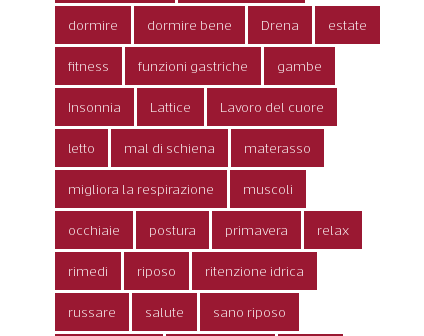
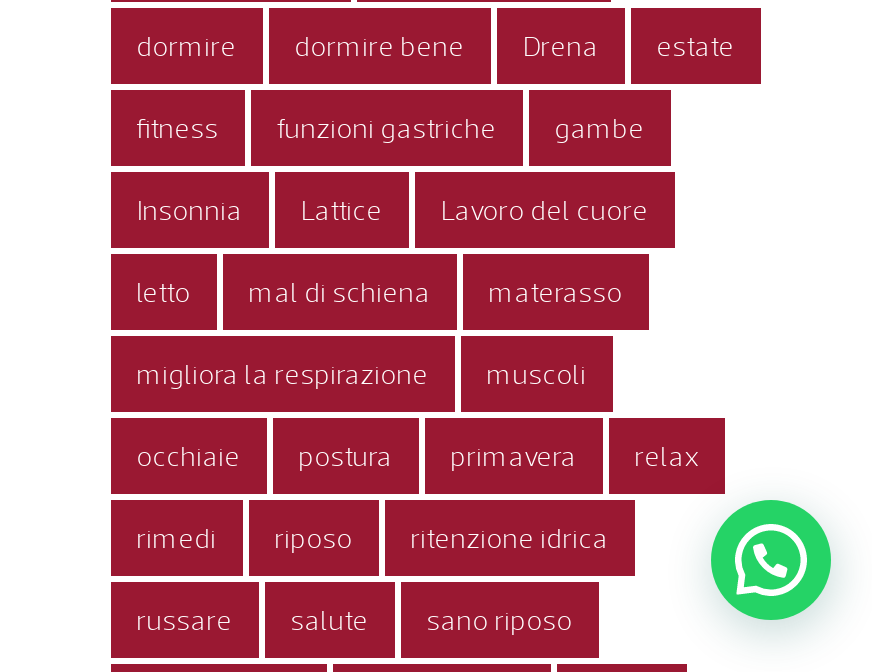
none -> [707,498,835,630] [image]

